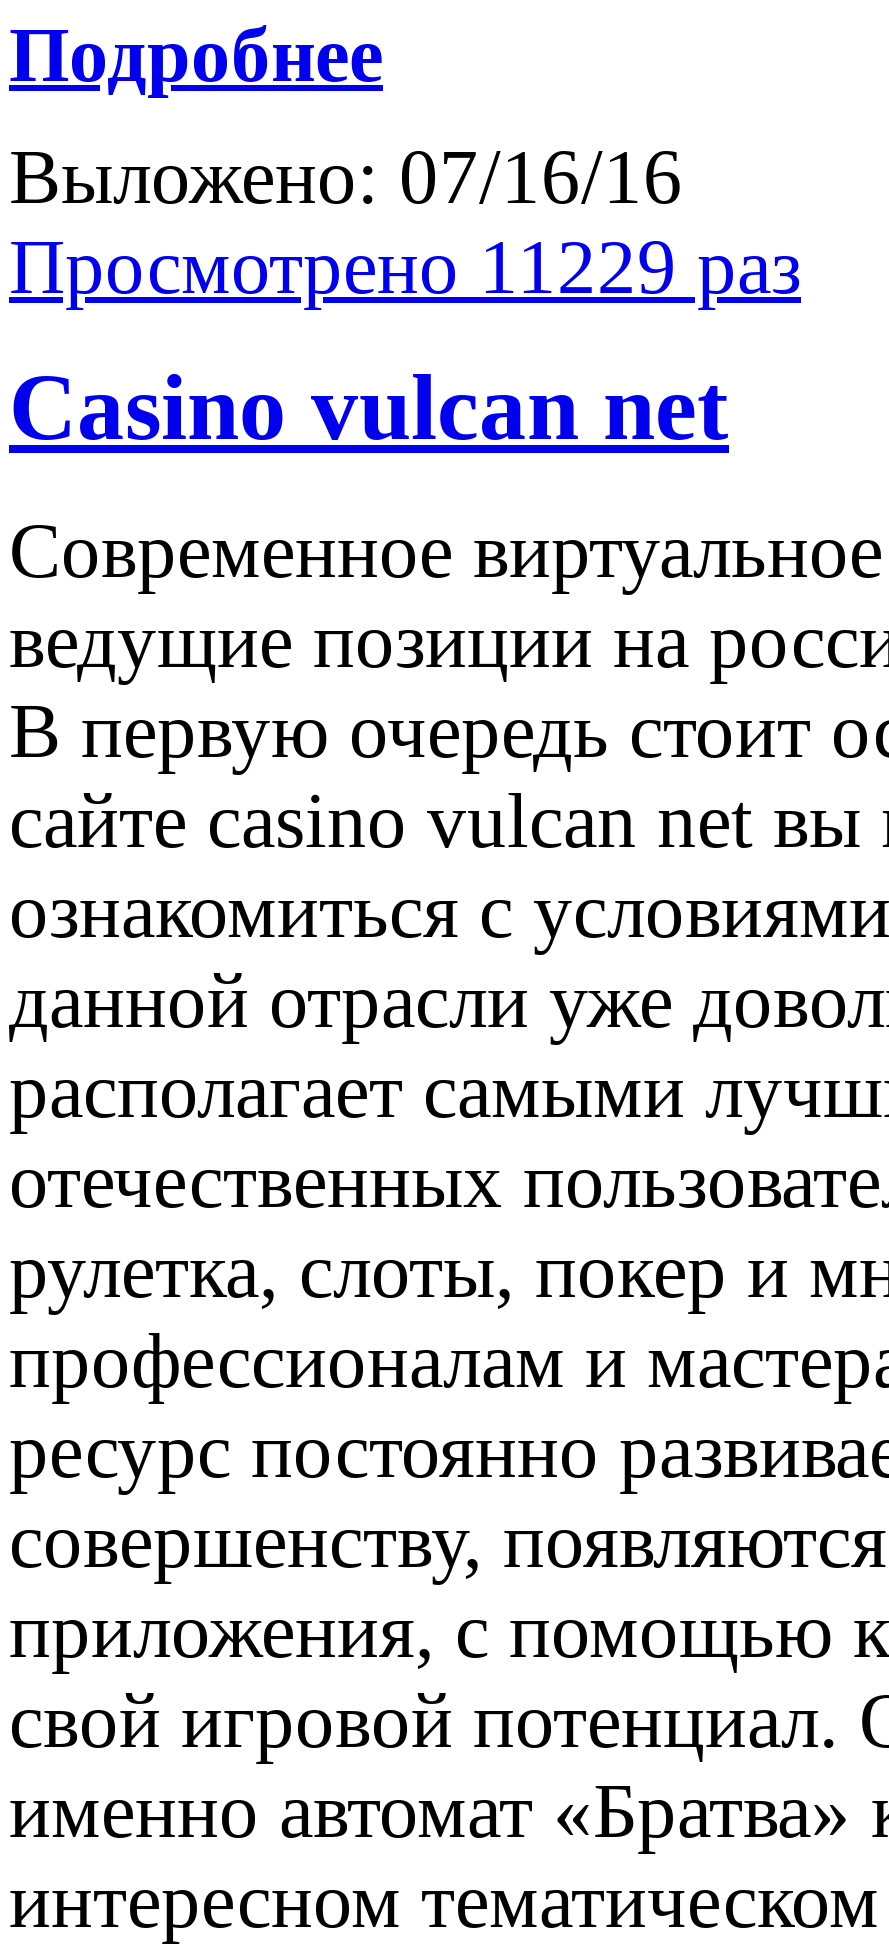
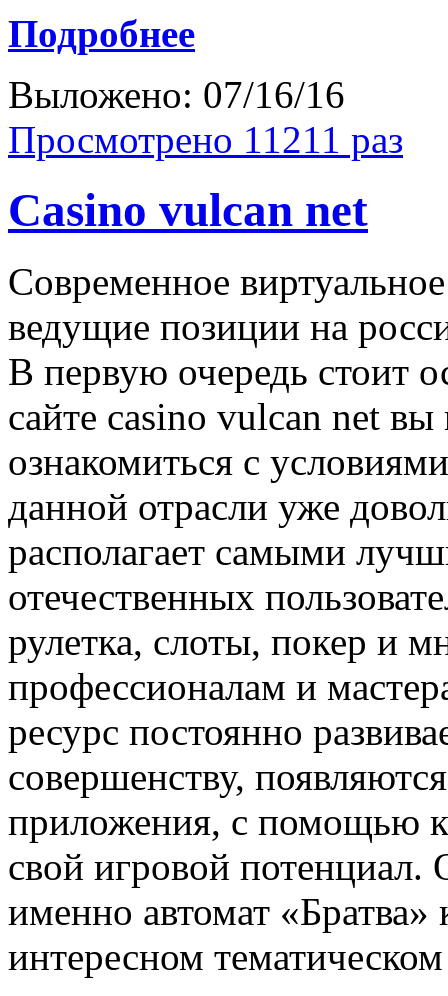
[9,223,801,309] Просмотрено 11229 раз -> [8,118,403,161] Просмотрено 11211 раз

